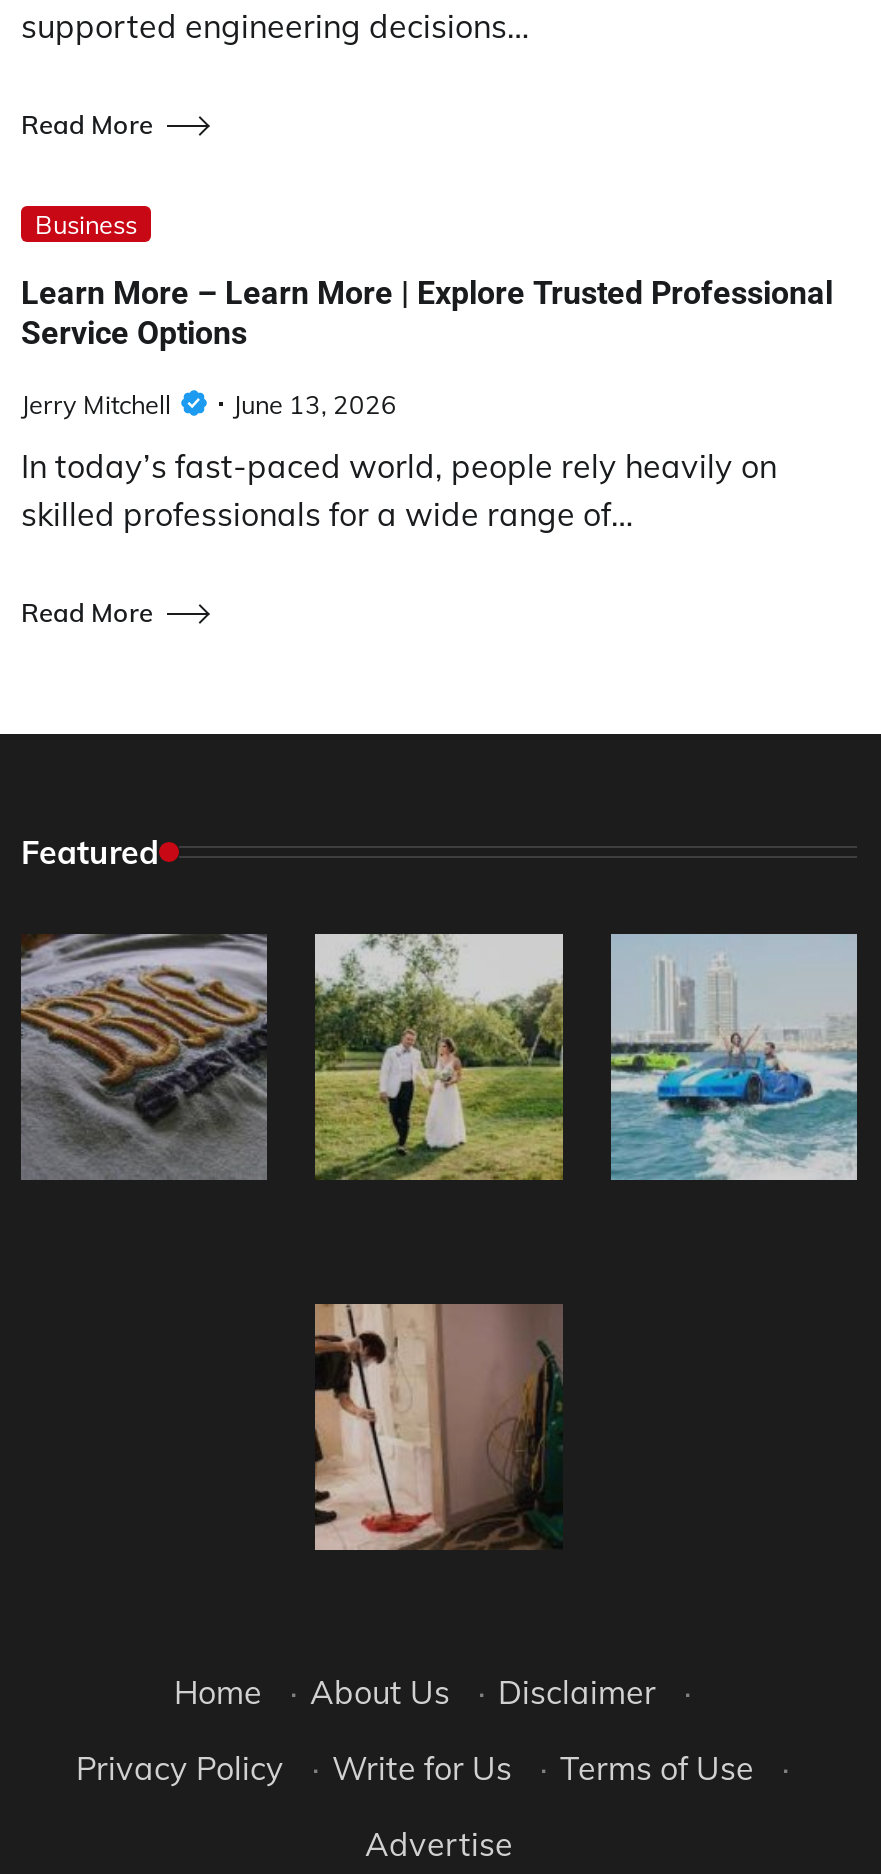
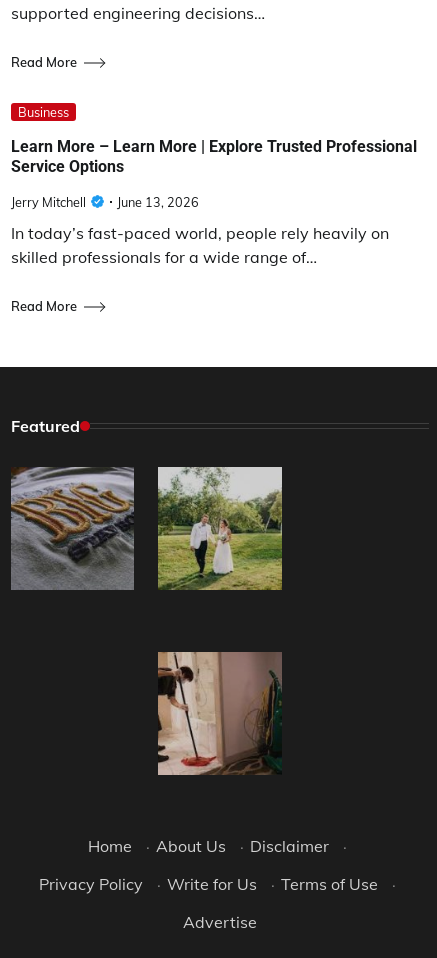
[609,932,859,1182] [image] -> none

